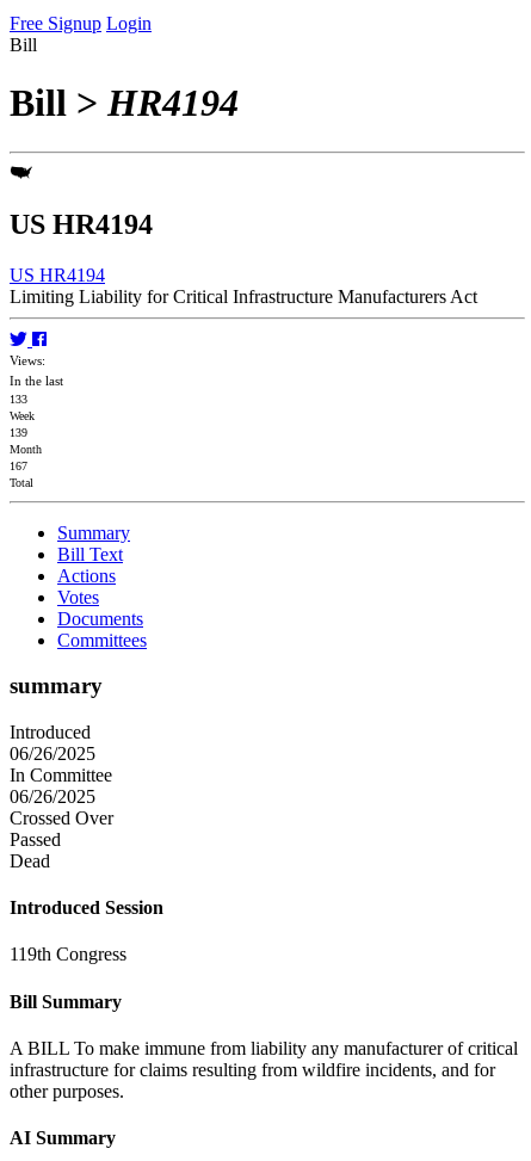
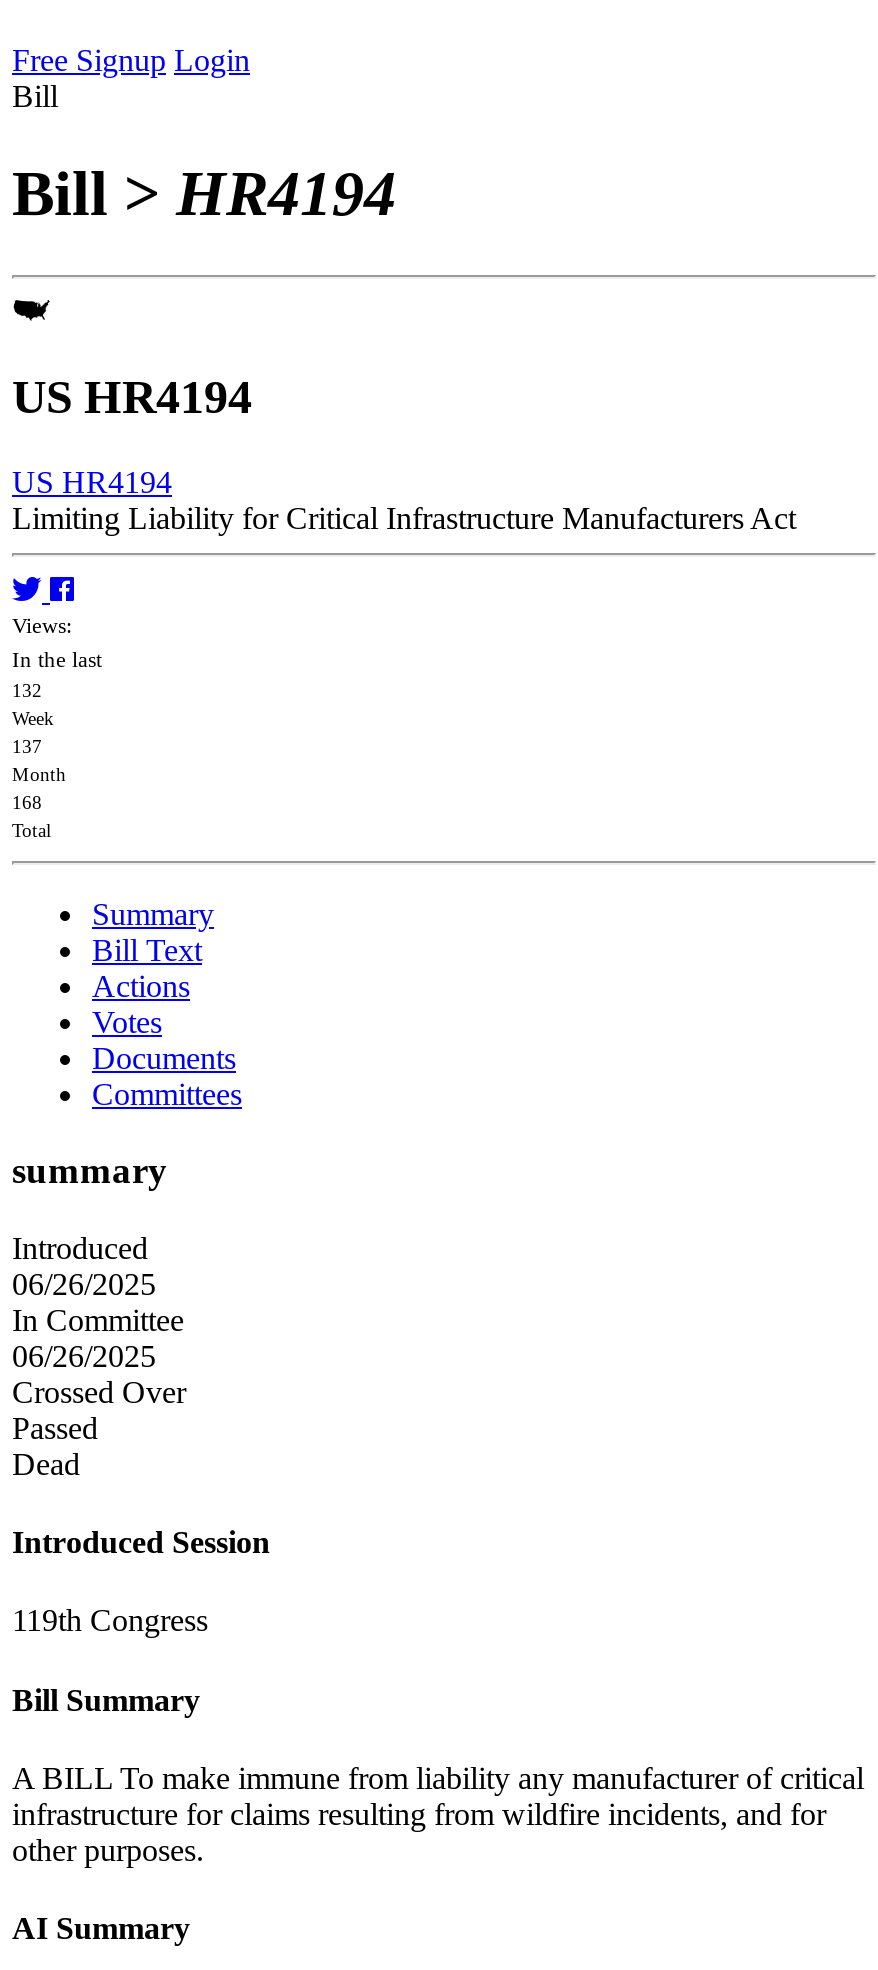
[10,392,27,405] 133 -> [12,678,42,700] 132
[10,425,27,439] 139 -> [12,734,42,756] 137
[10,459,27,472] 167 -> [12,790,42,812] 168

